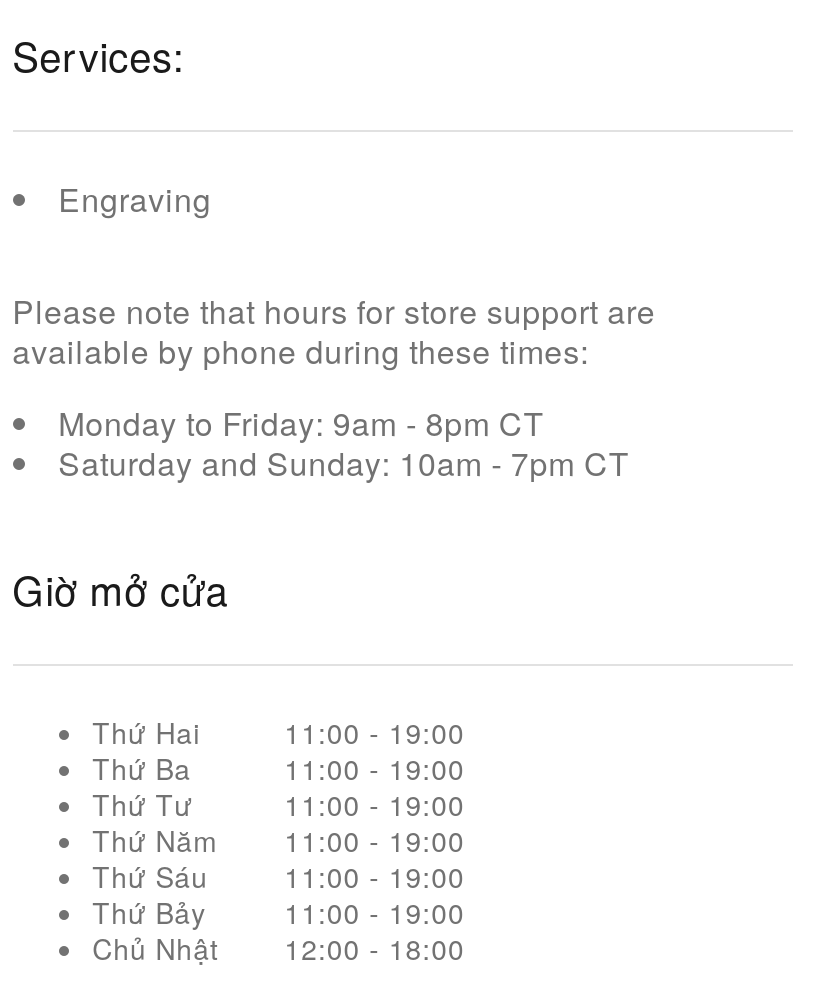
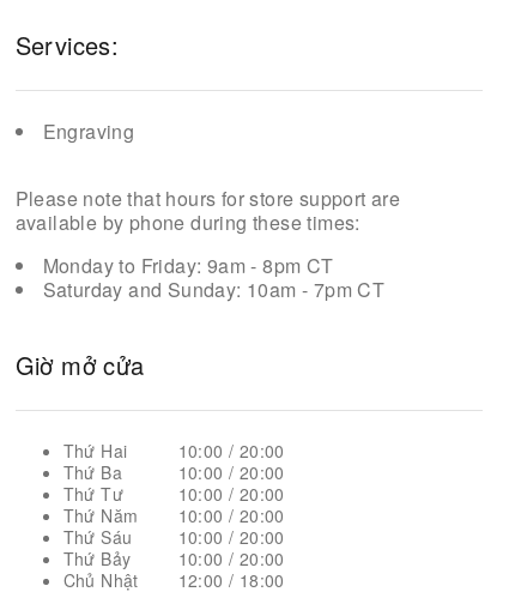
[284,712,465,752] 11:00 - 19:00 -> [178,439,285,463] 10:00 / 20:00
[284,748,465,788] 11:00 - 19:00 -> [178,460,285,484] 10:00 / 20:00
[284,784,465,824] 11:00 - 19:00 -> [178,482,285,506] 10:00 / 20:00
[92,820,465,860] Thứ Năm 11:00 - 19:00 -> [63,503,285,527] Thứ Năm 10:00 / 20:00
[92,856,465,896] Thứ Sáu 11:00 - 19:00 -> [63,525,285,549] Thứ Sáu 10:00 / 20:00
[92,892,465,932] Thứ Bảy 11:00 - 19:00 -> [63,546,285,570] Thứ Bảy 10:00 / 20:00
[92,928,465,968] Chủ Nhật 12:00 - 18:00 -> [63,568,285,592] Chủ Nhật 12:00 / 18:00

